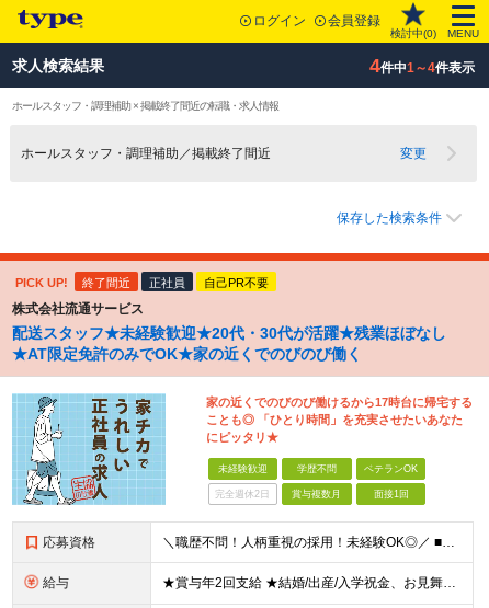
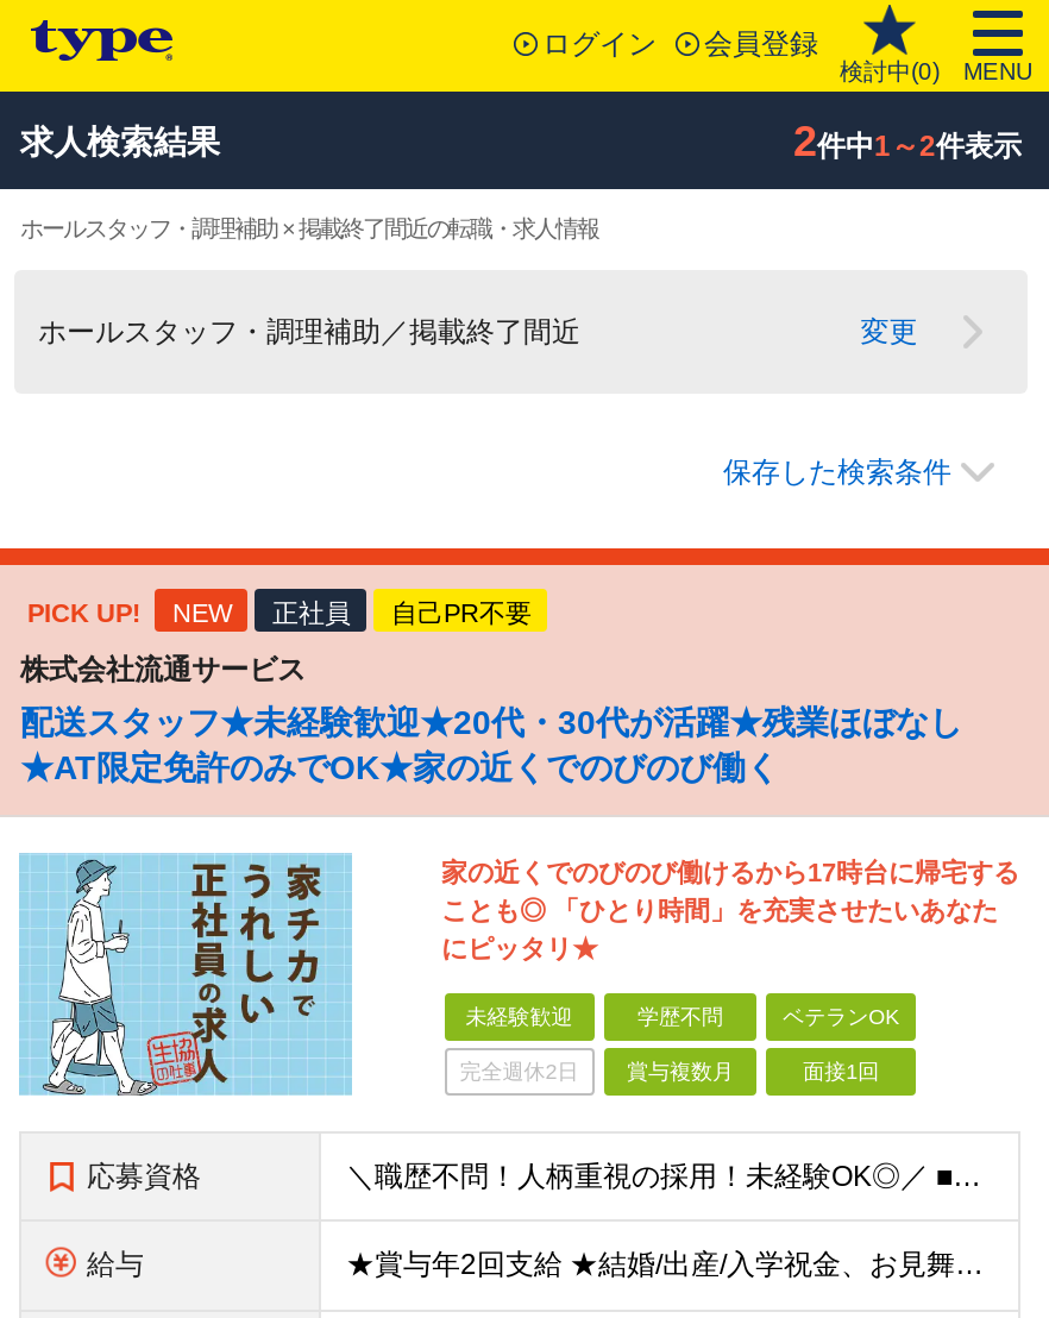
[369,55,474,77] 4件中1～4件表示 -> [793,118,1022,165] 2件中1～2件表示
[83,276,131,289] 終了間近 -> [172,598,232,627] NEW

